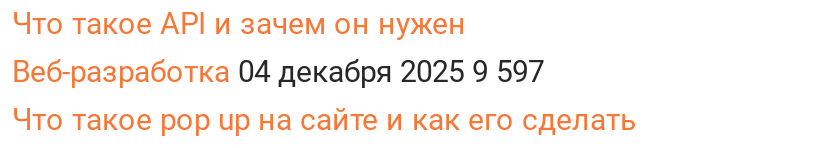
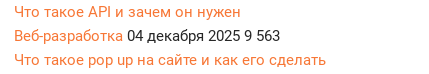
[12,55,544,91] Веб-разработка 04 декабря 2025 9 597 -> [14,27,280,45] Веб-разработка 04 декабря 2025 9 563

